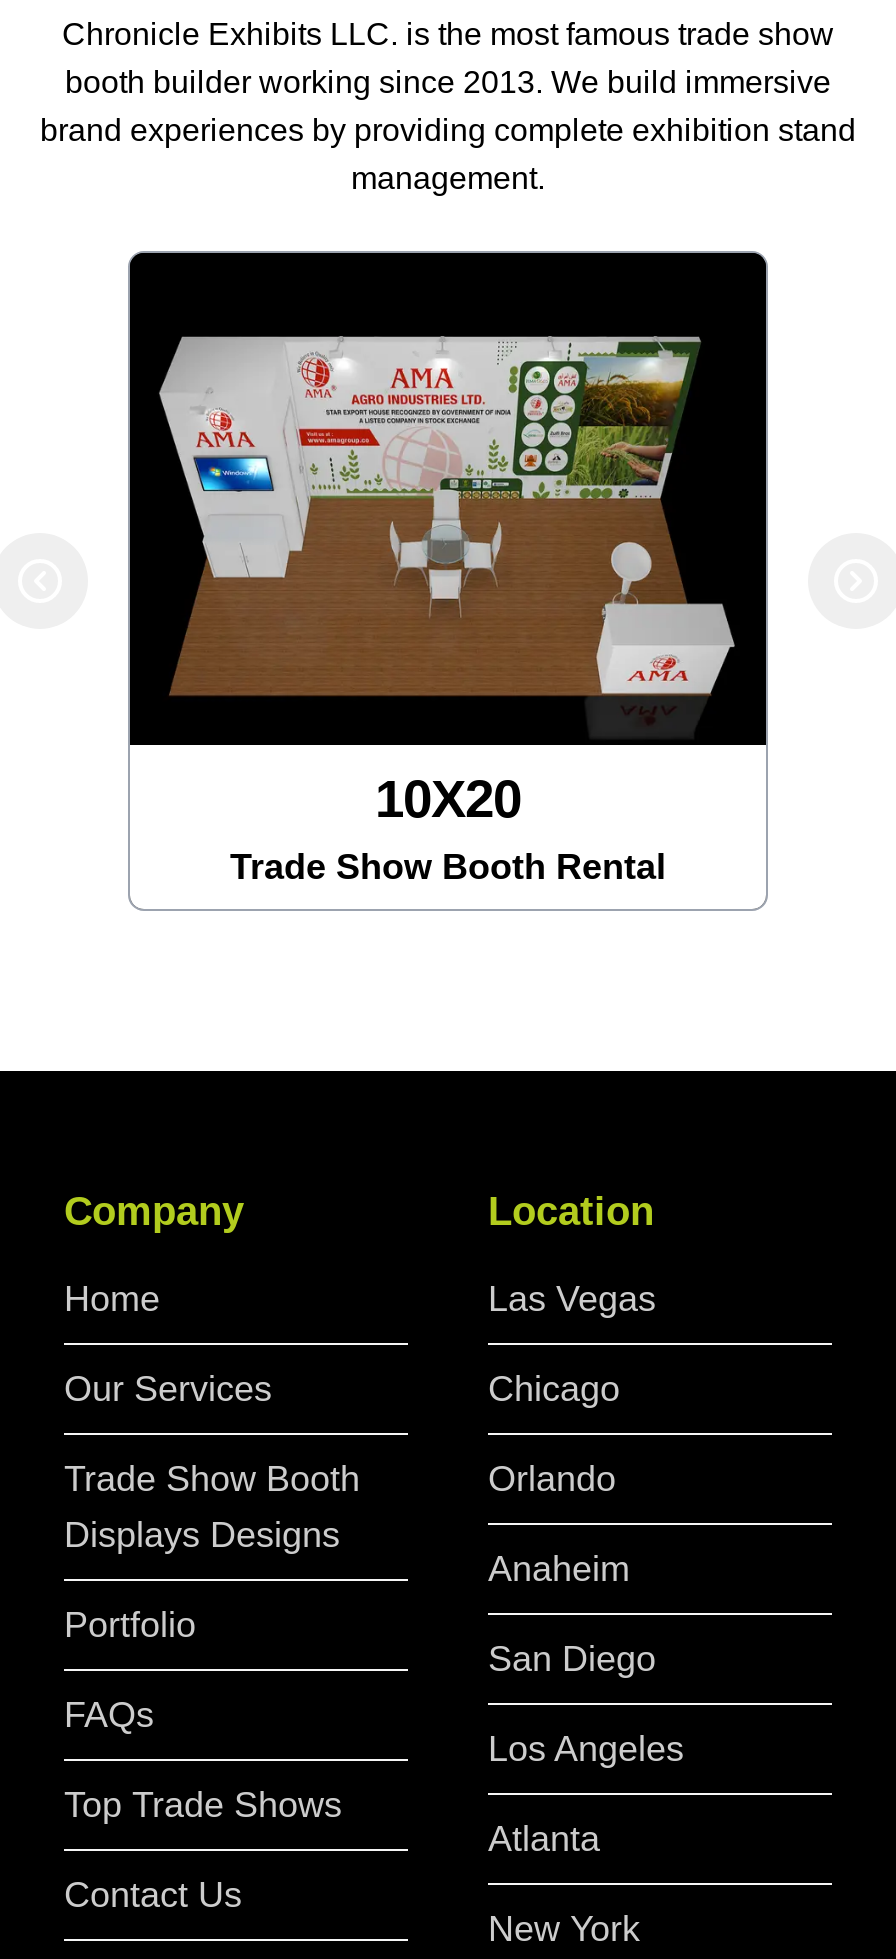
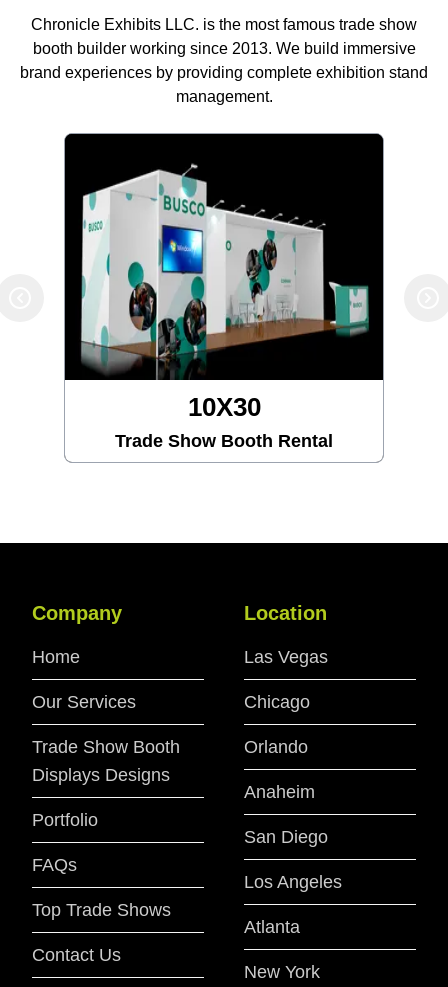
[158,313,736,743] [image] -> [80,163,370,380] [image]

